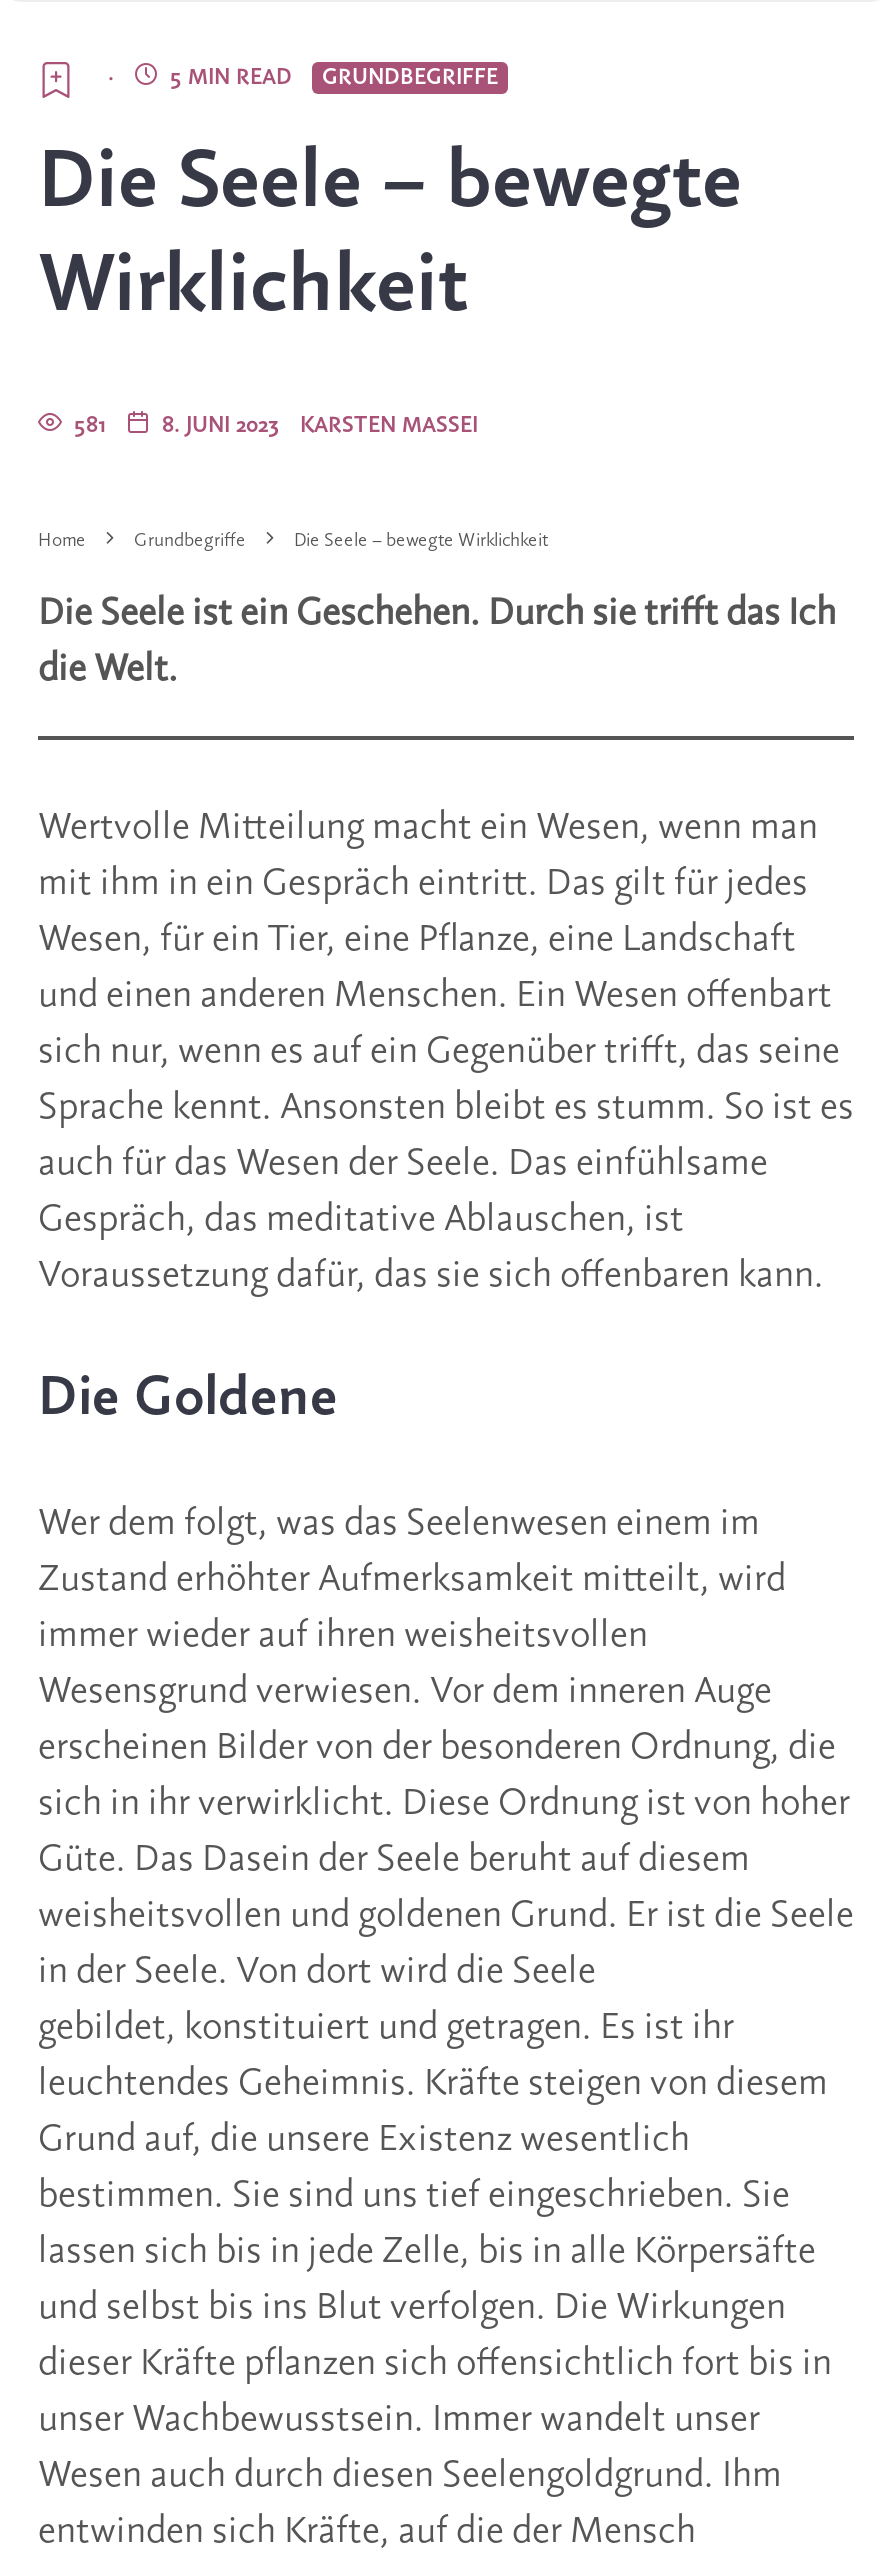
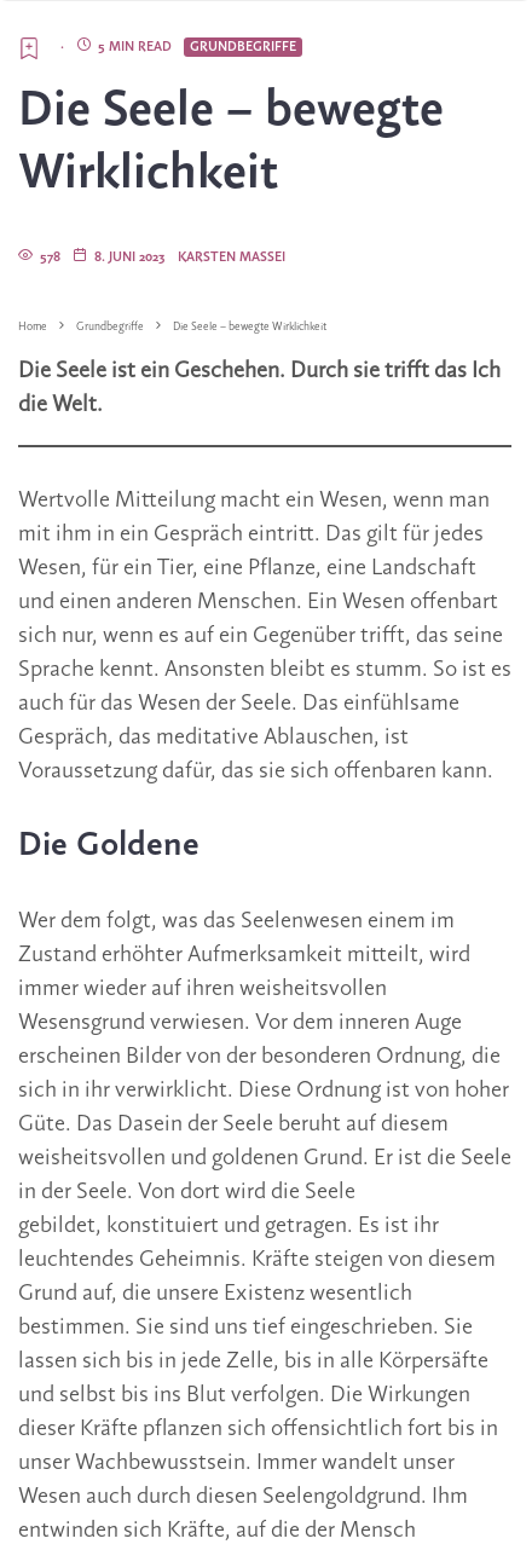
[68,415,106,439] 581 -> [36,251,60,265] 578

